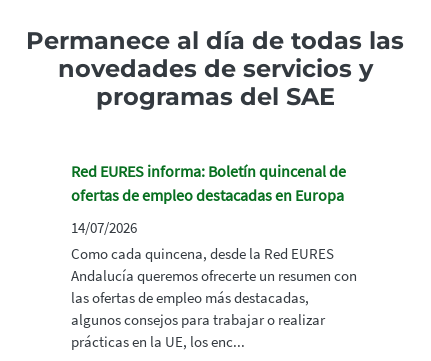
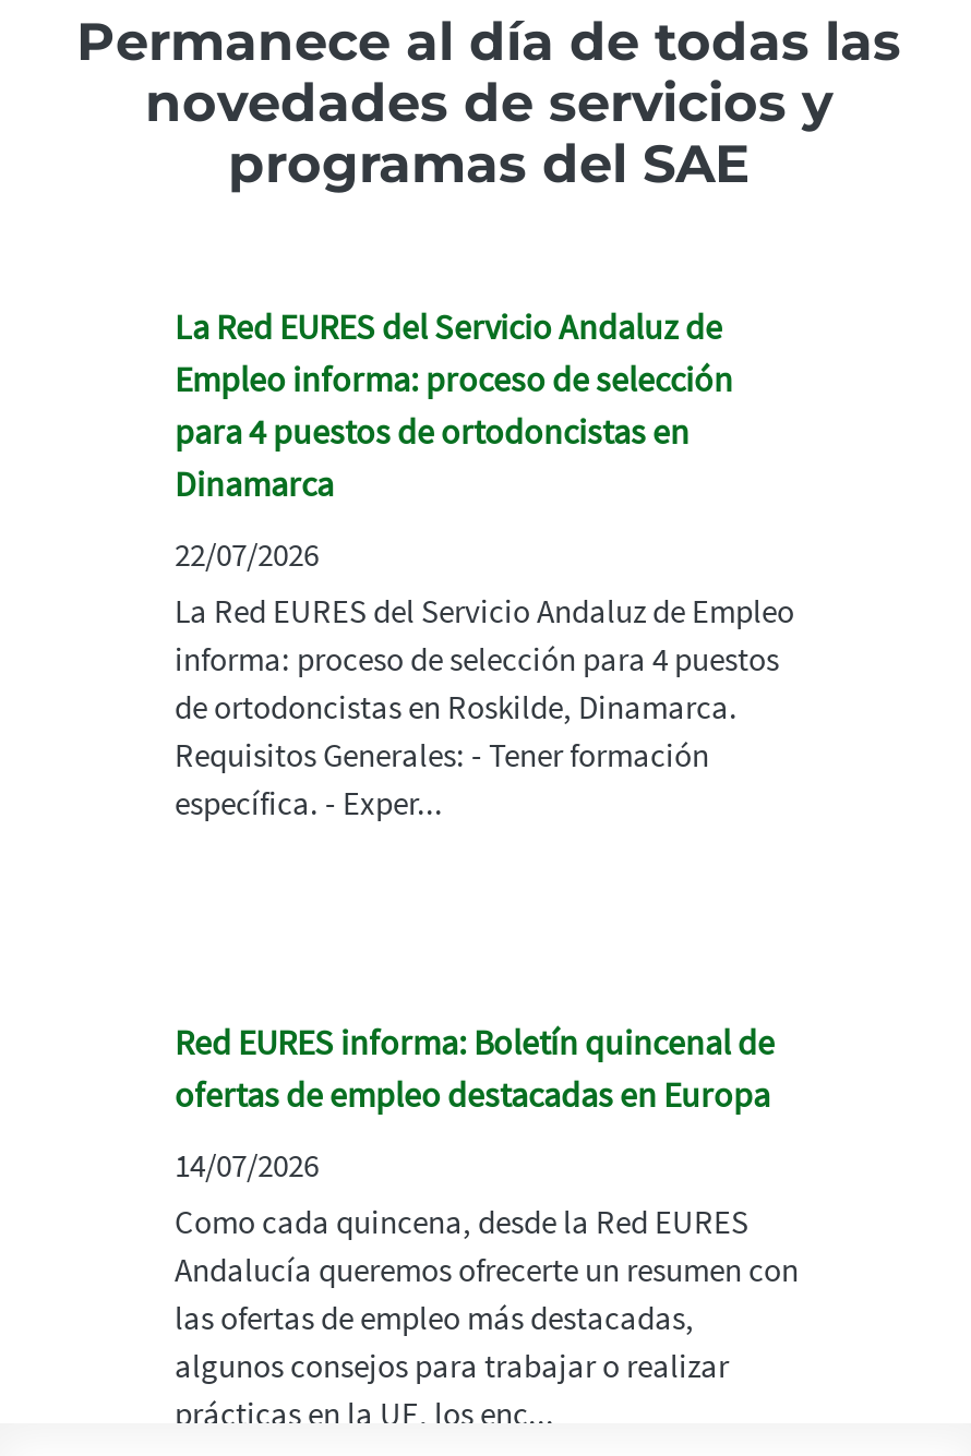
none -> [175,305,794,824] La Red EURES del Servicio Andaluz de | Empleo informa: proceso de selección | para 4 puestos de ortodoncistas en | Dinamarca | 22/07/2026 | La Red EURES del Servicio Andaluz de Empleo | informa: proceso de selección para 4 puestos | de ortodoncistas en Roskilde, Dinamarca. | Requisitos Generales: - Tener formación | específica. - Exper...

